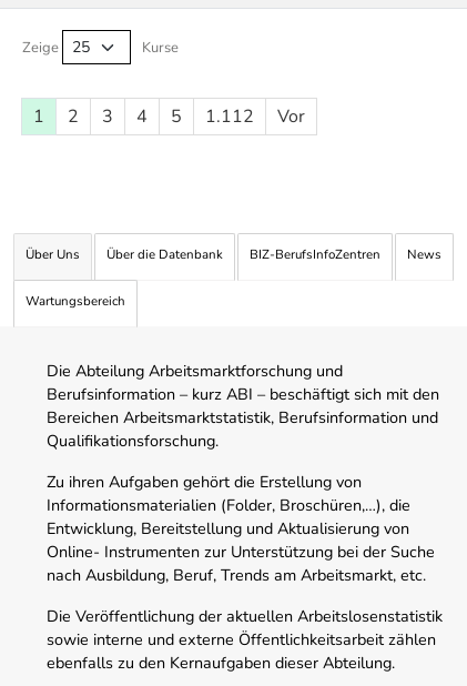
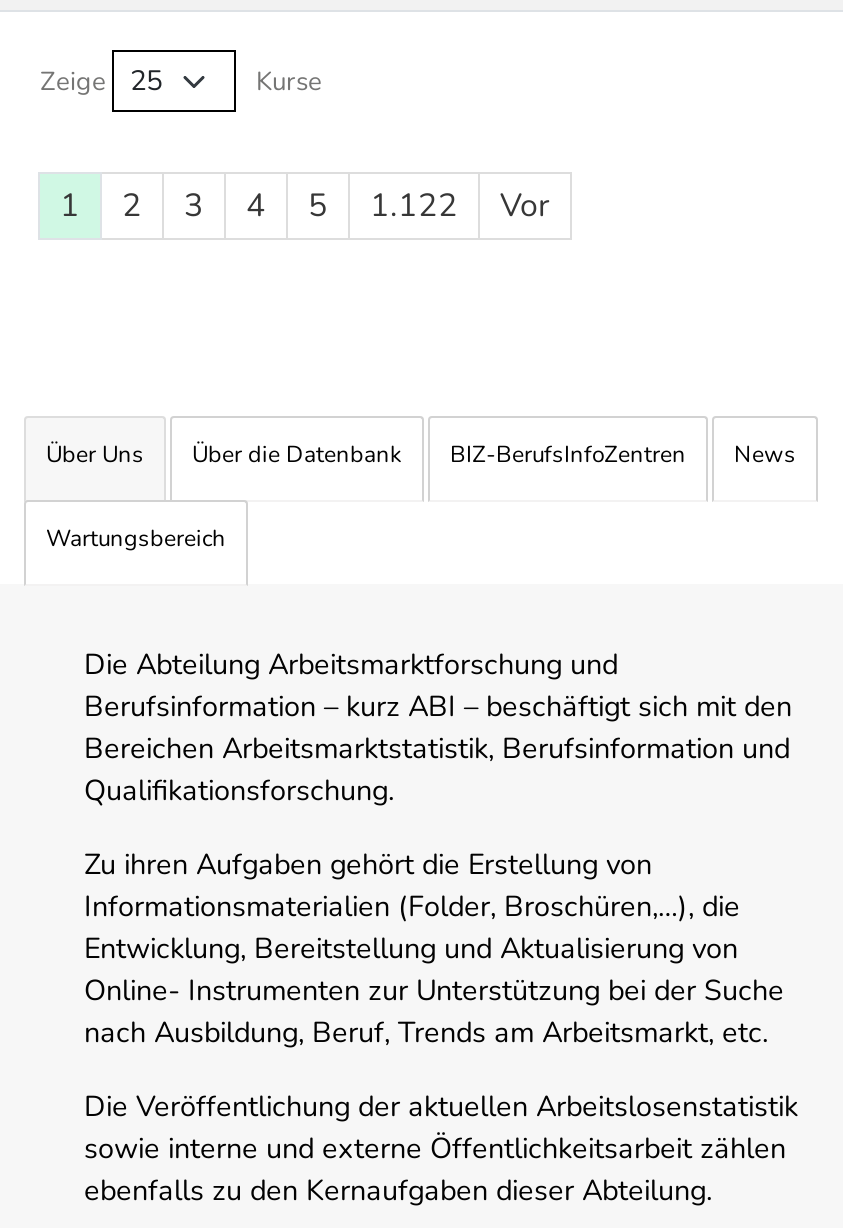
[33,105,305,129] 1 2 3 4 5 1.112 Vor -> [60,184,550,228] 1 2 3 4 5 1.122 Vor

